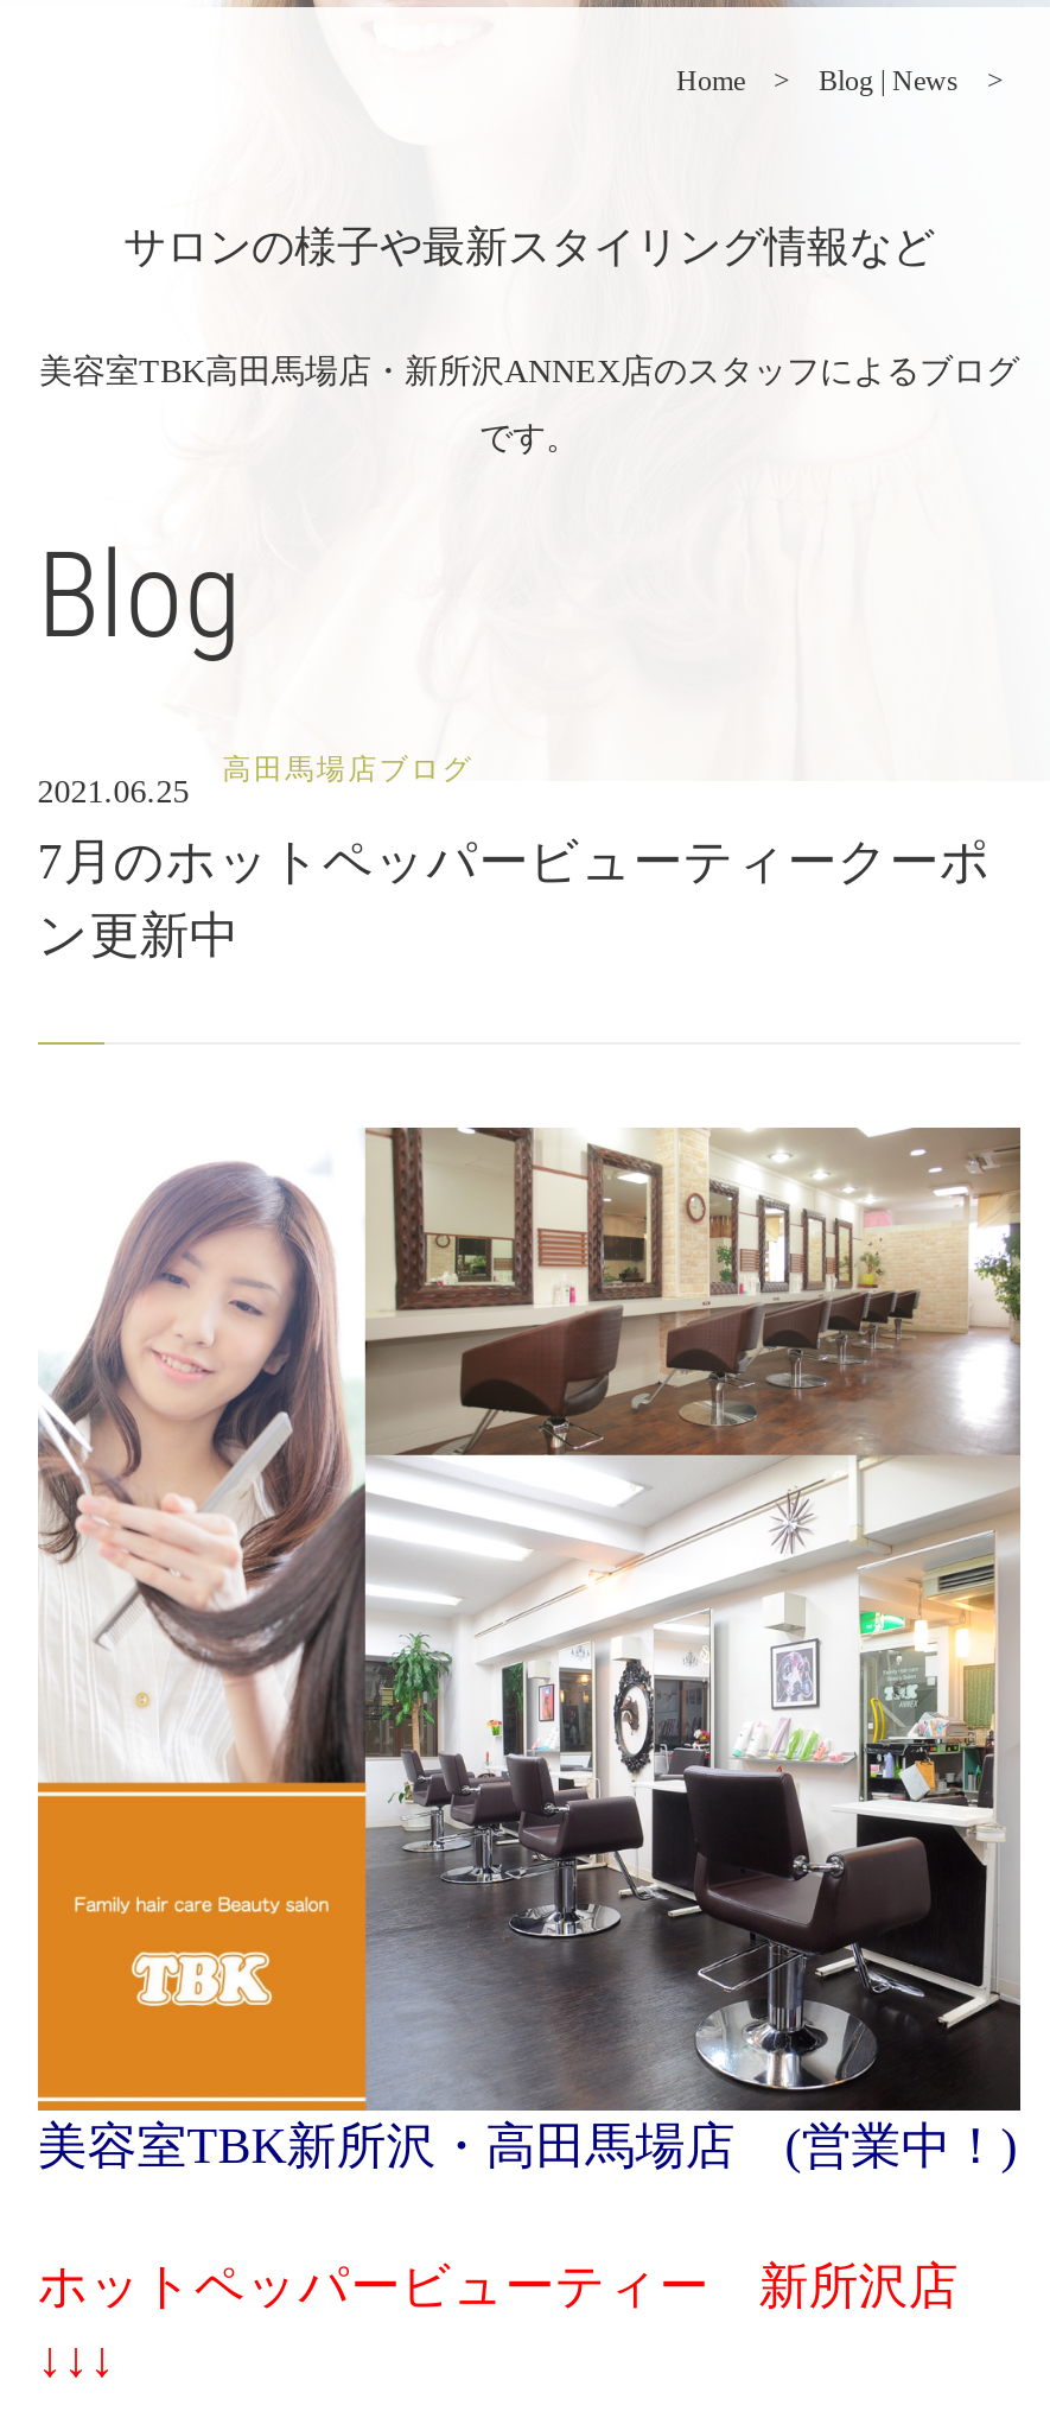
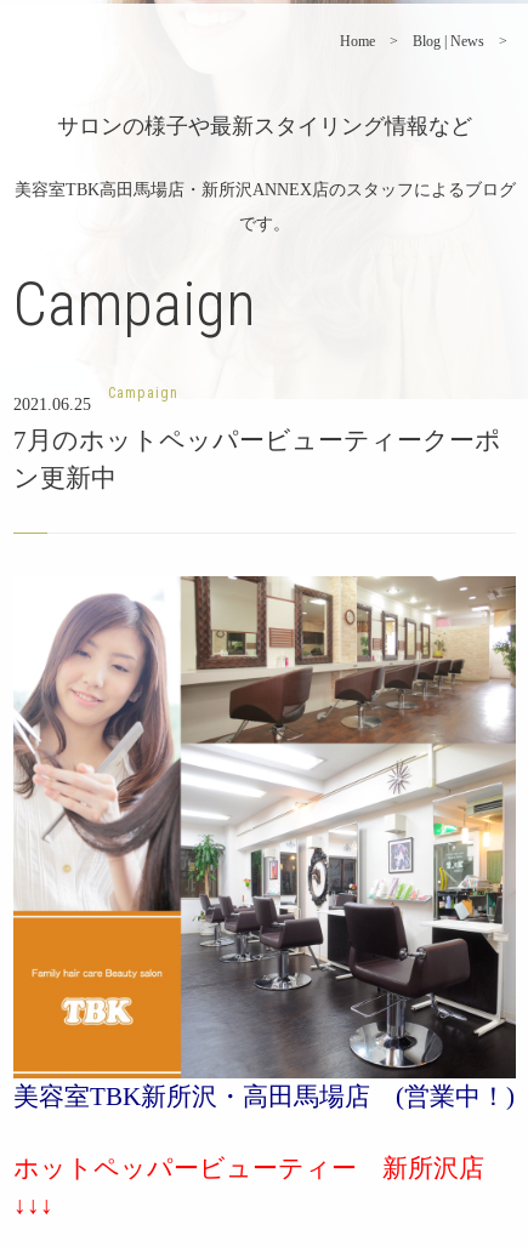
[37,527,244,665] Blog -> [13,269,256,340] Campaign
[223,751,473,785] 高田馬場店ブログ -> [108,384,179,401] Campaign

